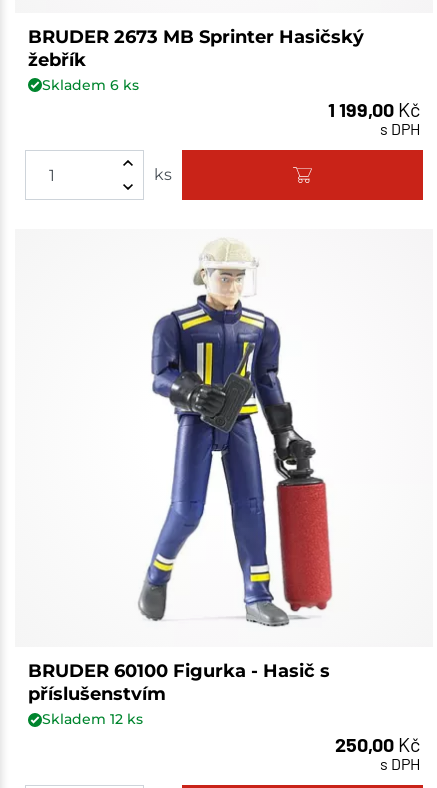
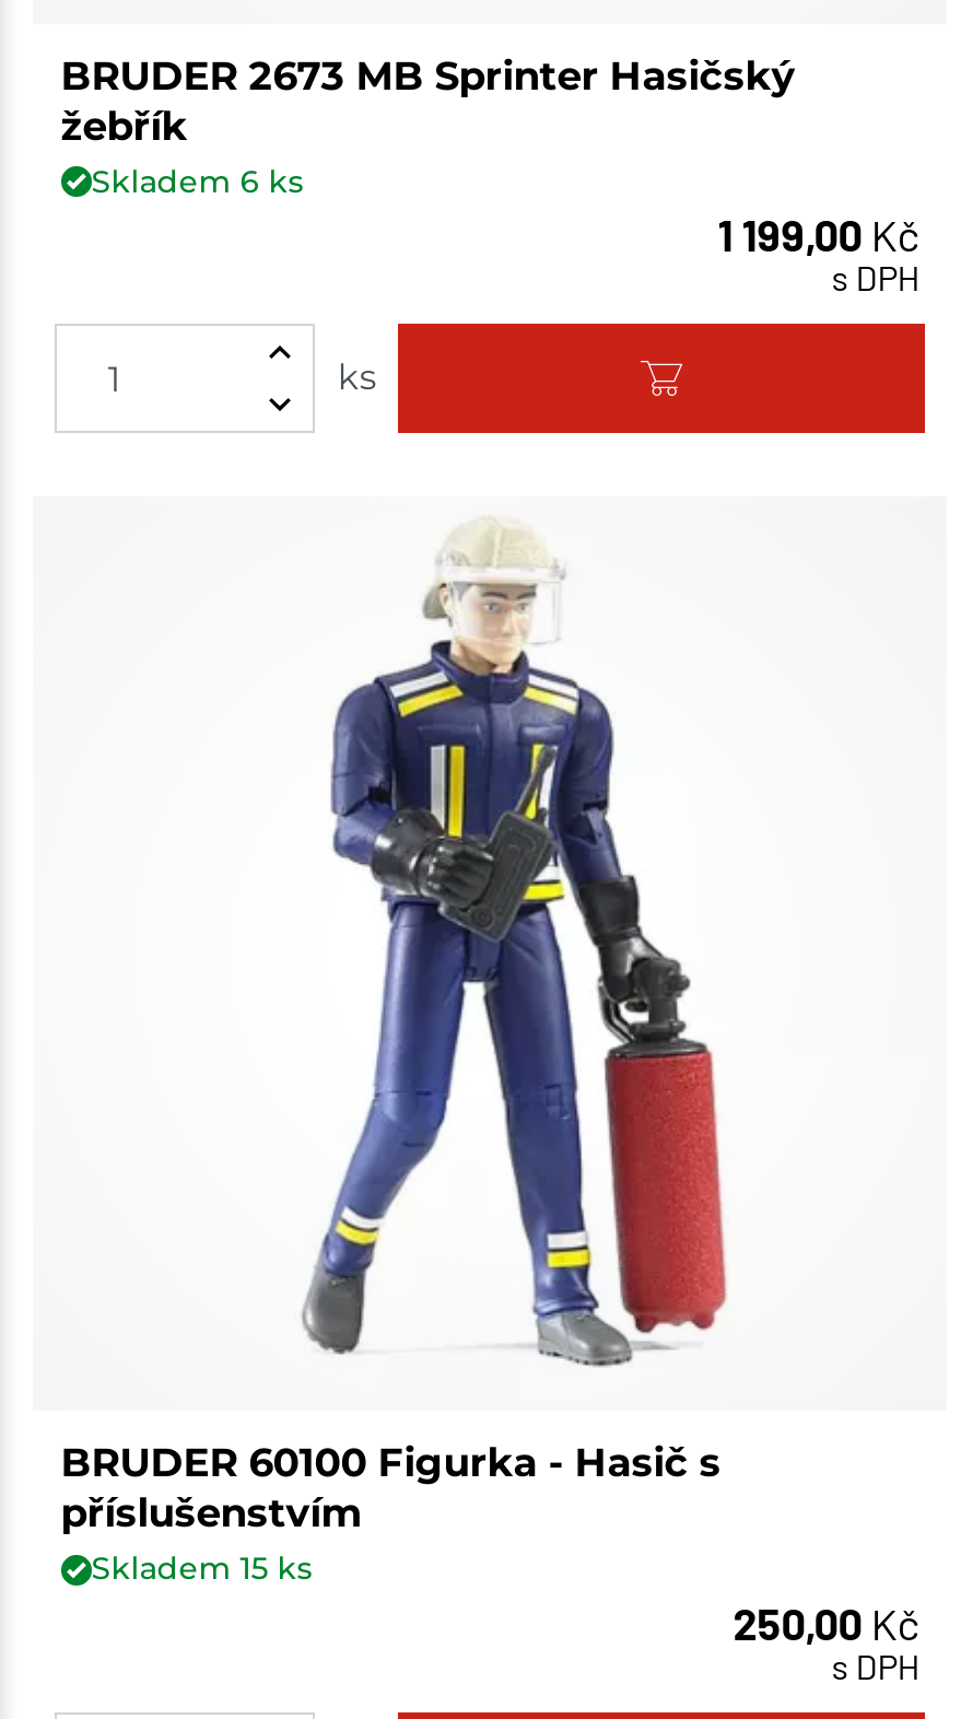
[42,710,143,728] Skladem 12 ks -> [91,1549,312,1588] Skladem 15 ks

